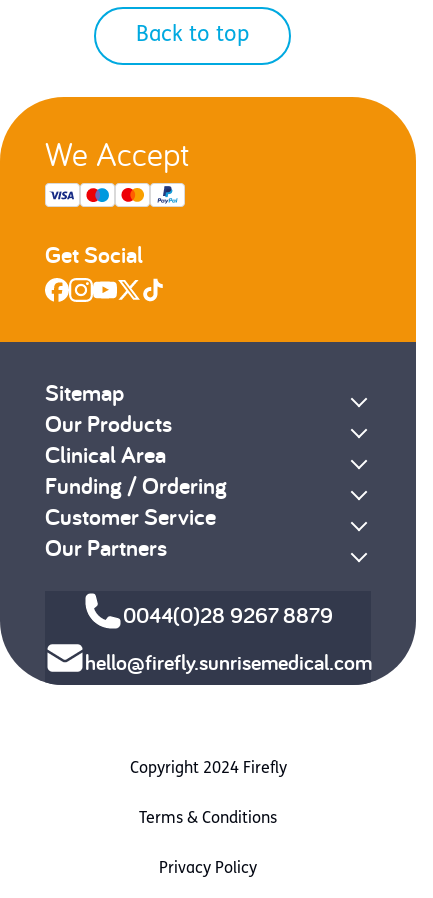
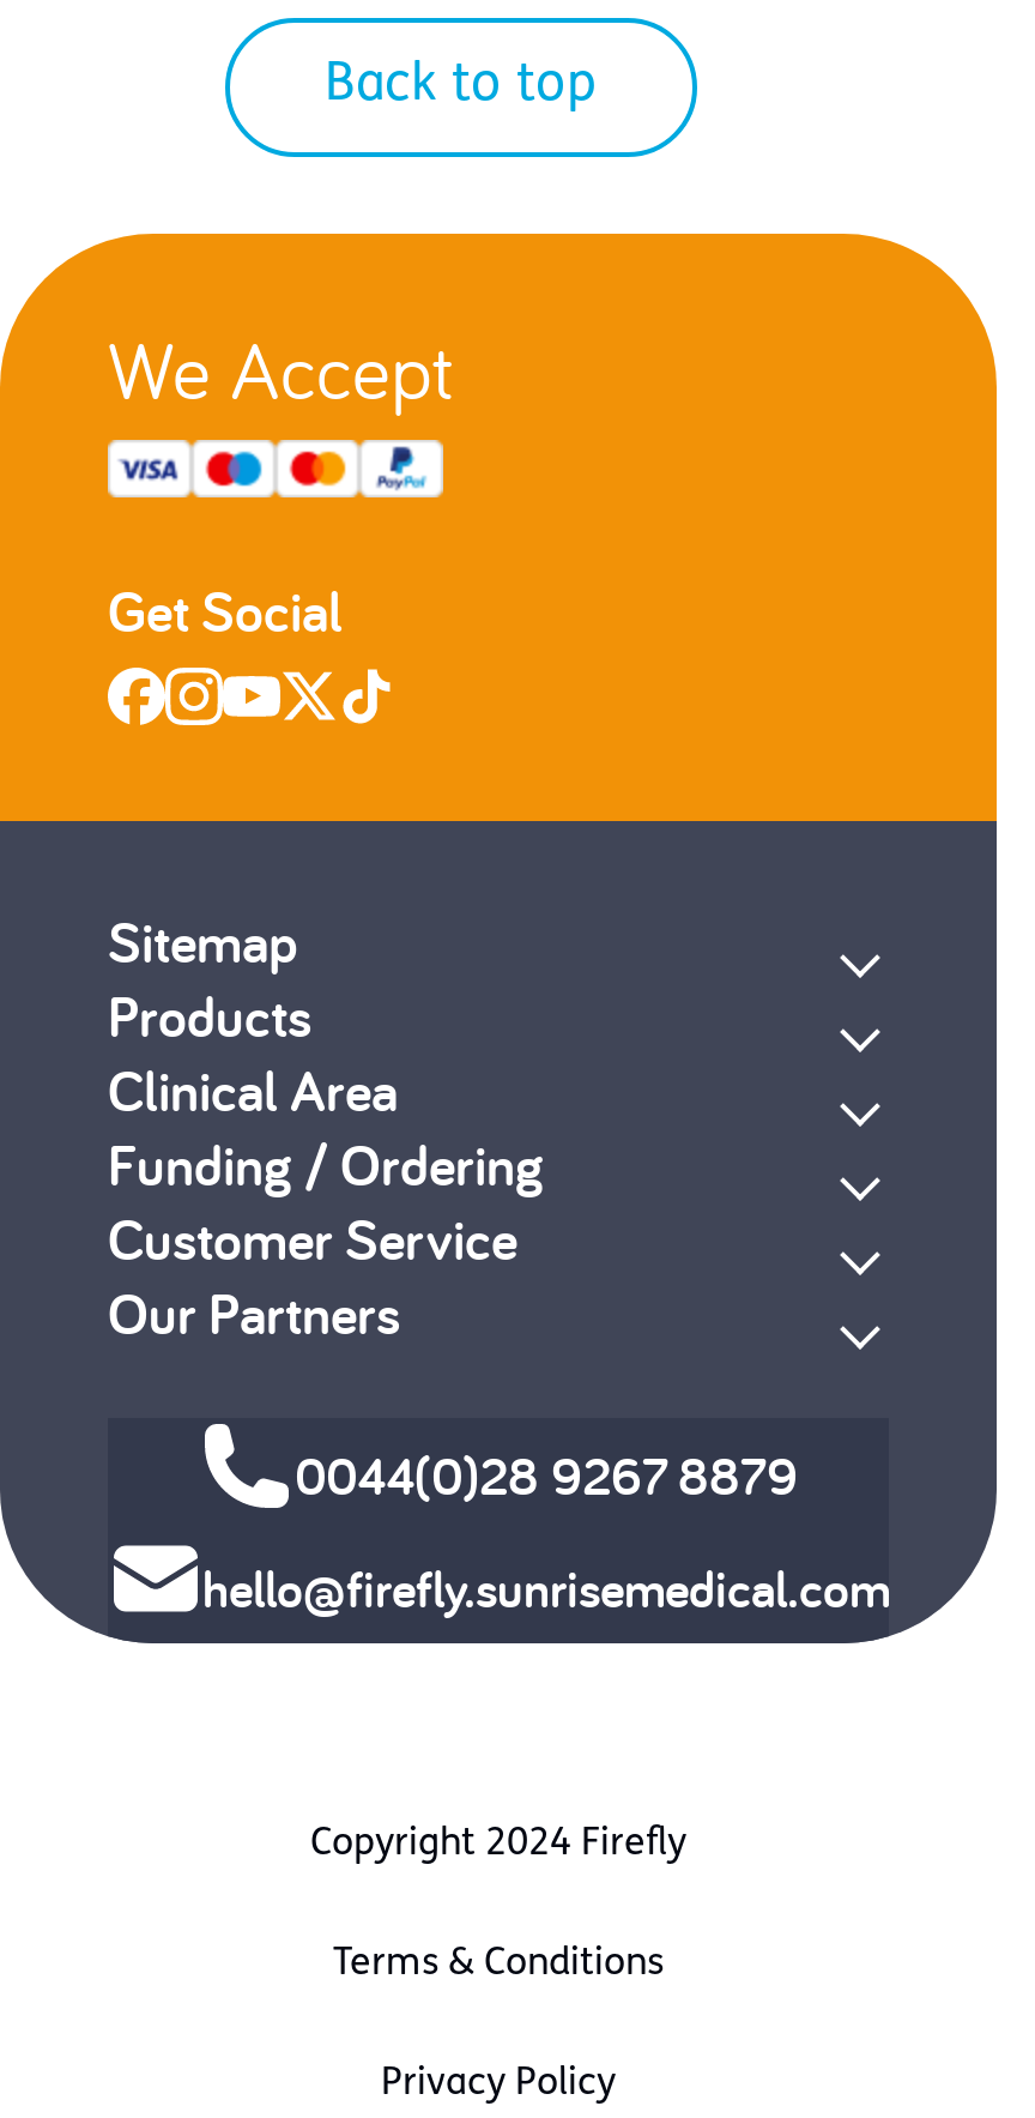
[45,408,172,439] Our Products -> [108,980,311,1054] Products

